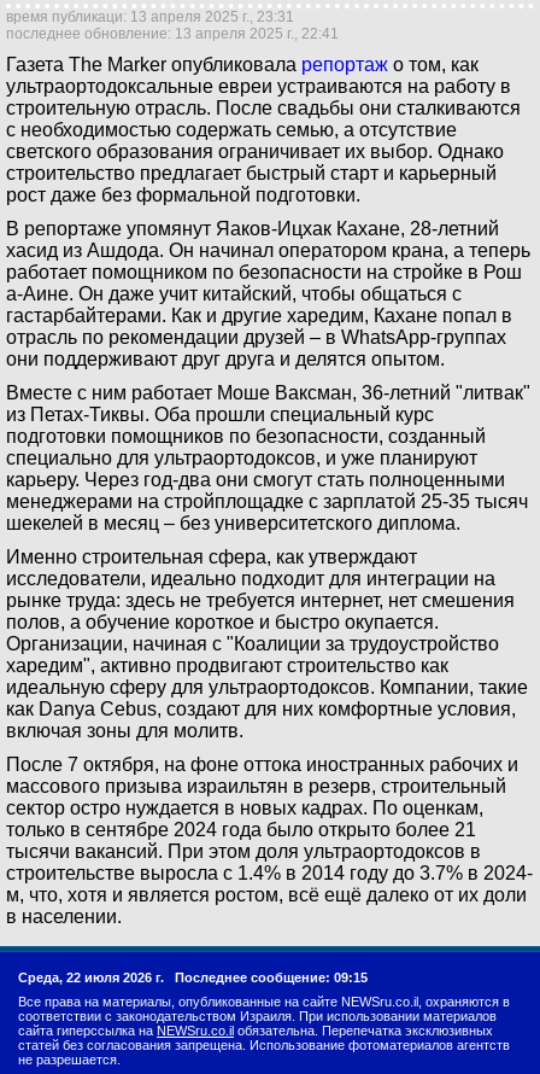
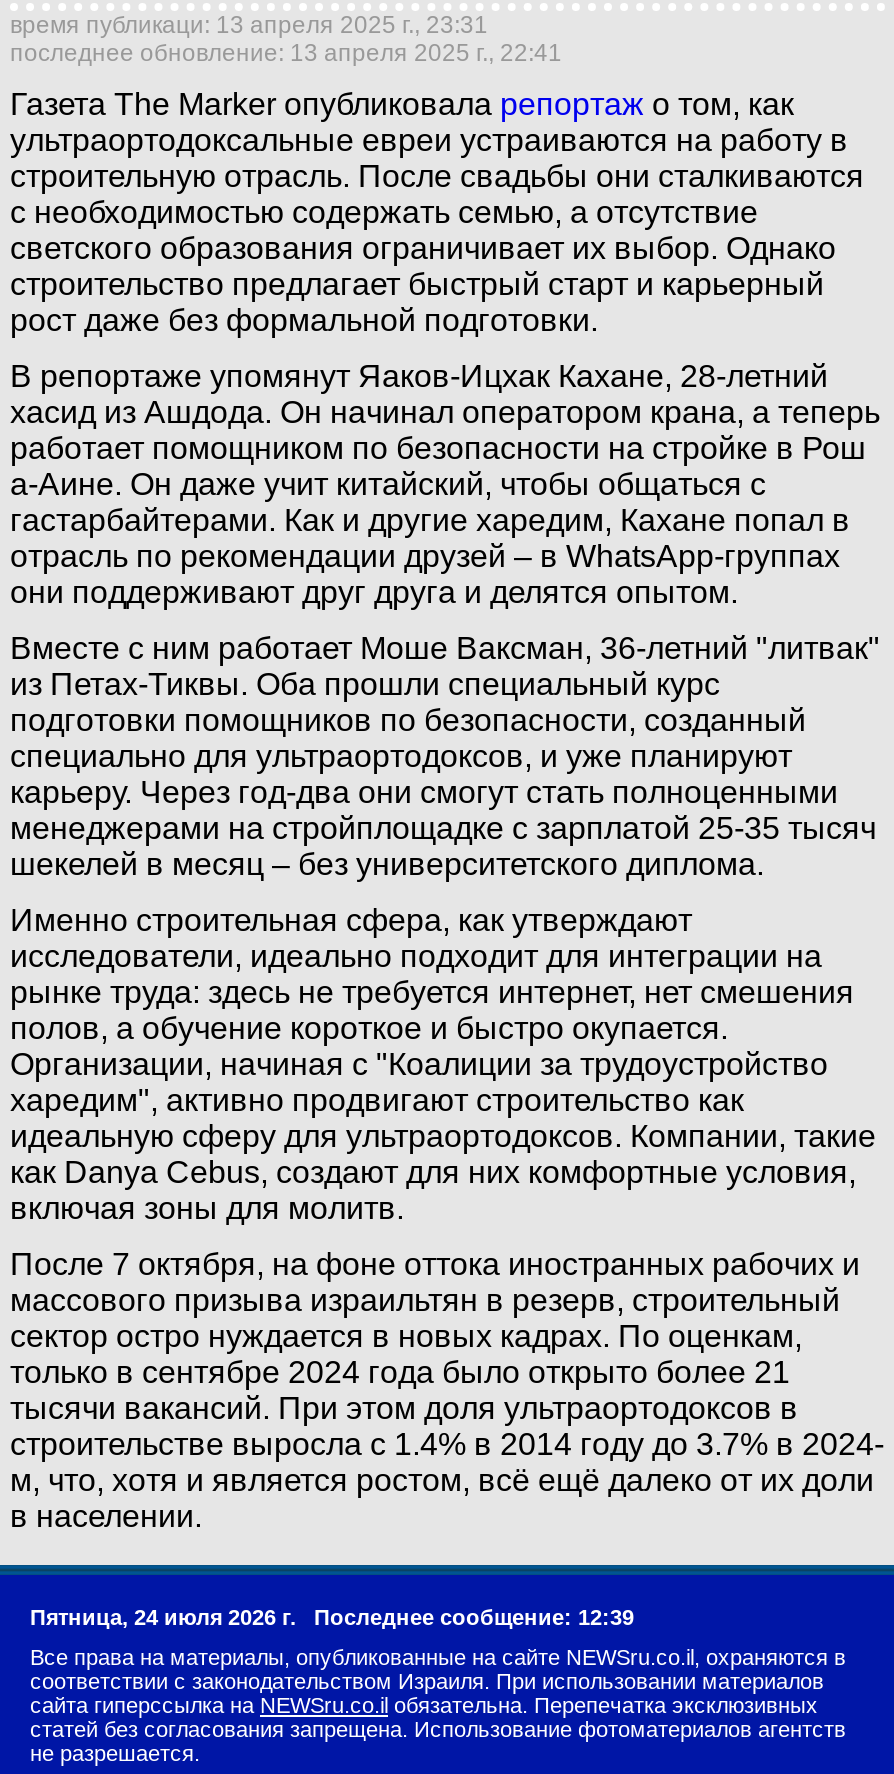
[18,970,368,985] Среда, 22 июля 2026 г. Последнее сообщение: 09:15 -> [30,1605,634,1629] Пятница, 24 июля 2026 г. Последнее сообщение: 12:39

